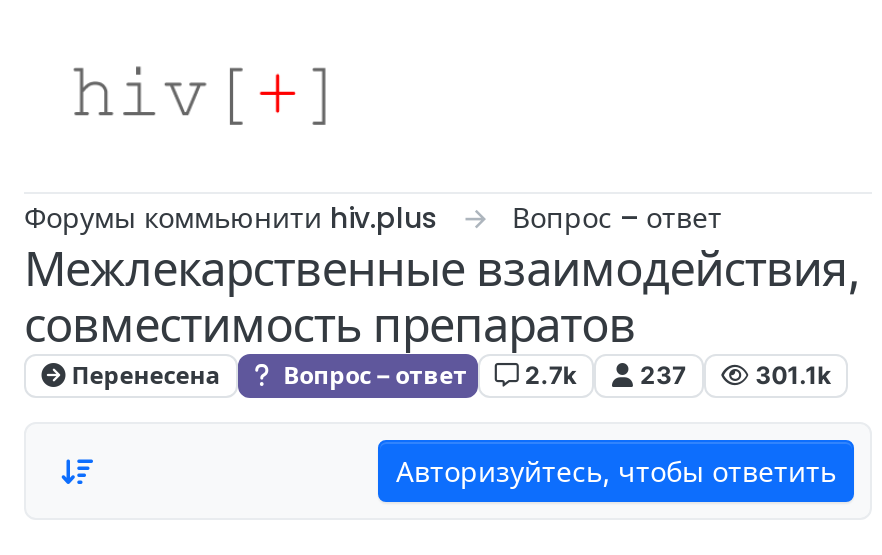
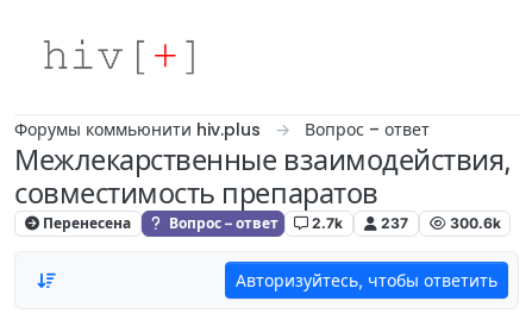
[755,360,831,390] 301.1k -> [449,214,501,232] 300.6k

